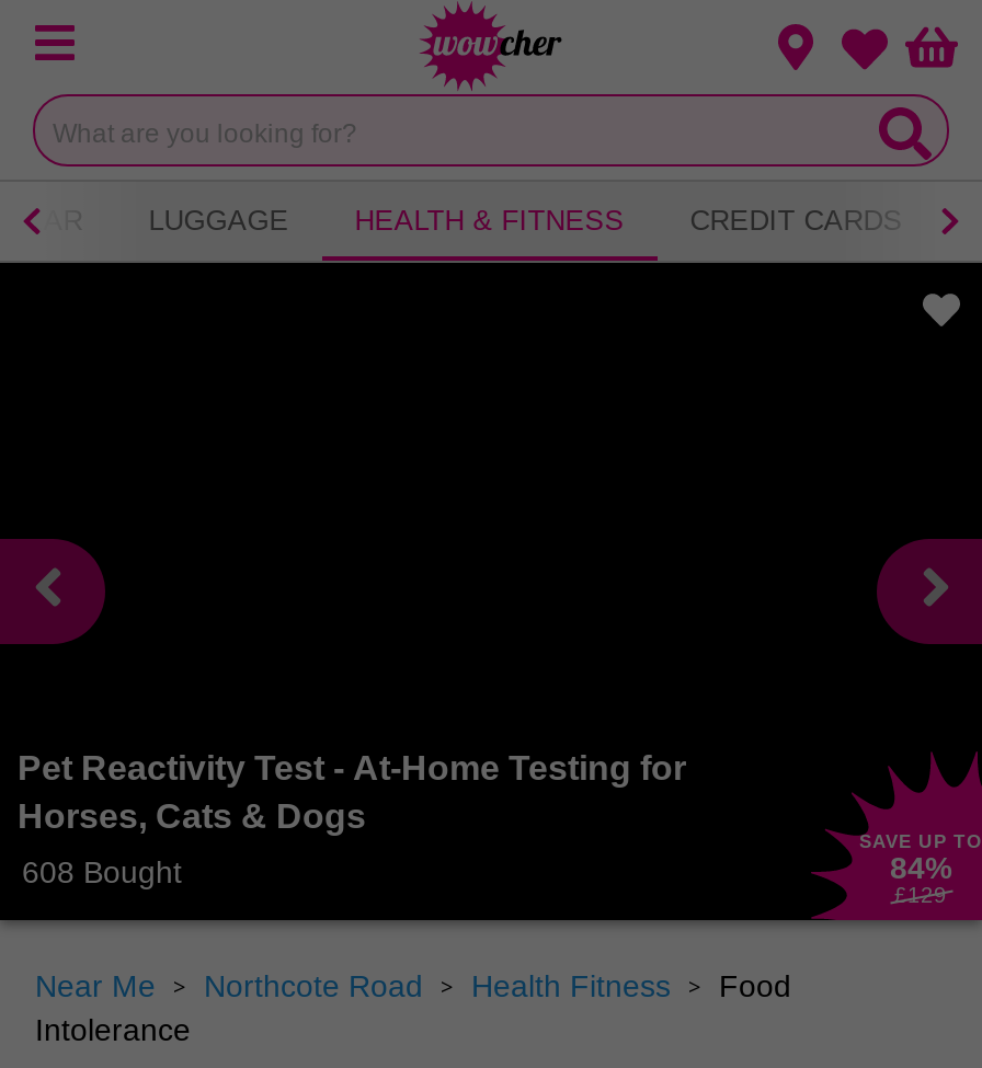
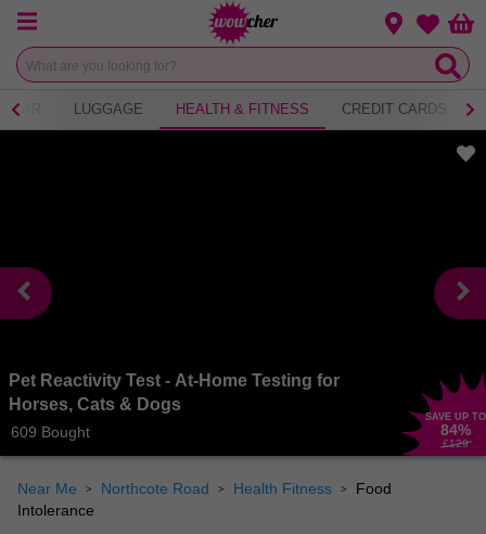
[22,854,182,889] 608 Bought -> [11,423,90,440] 609 Bought

